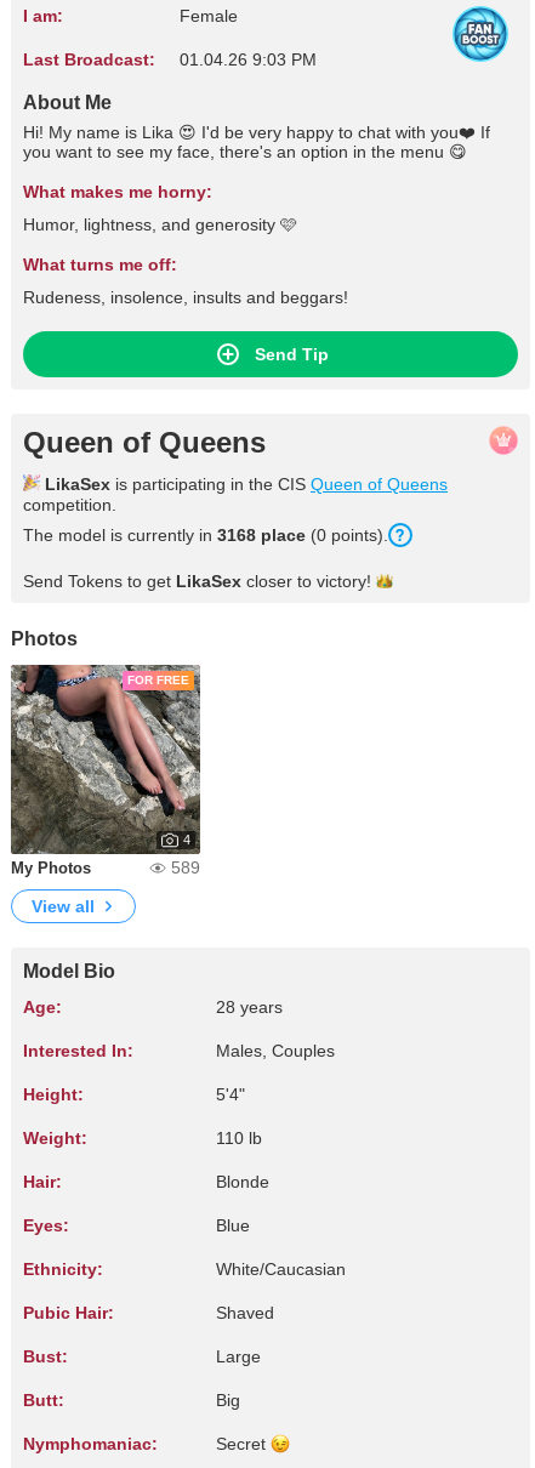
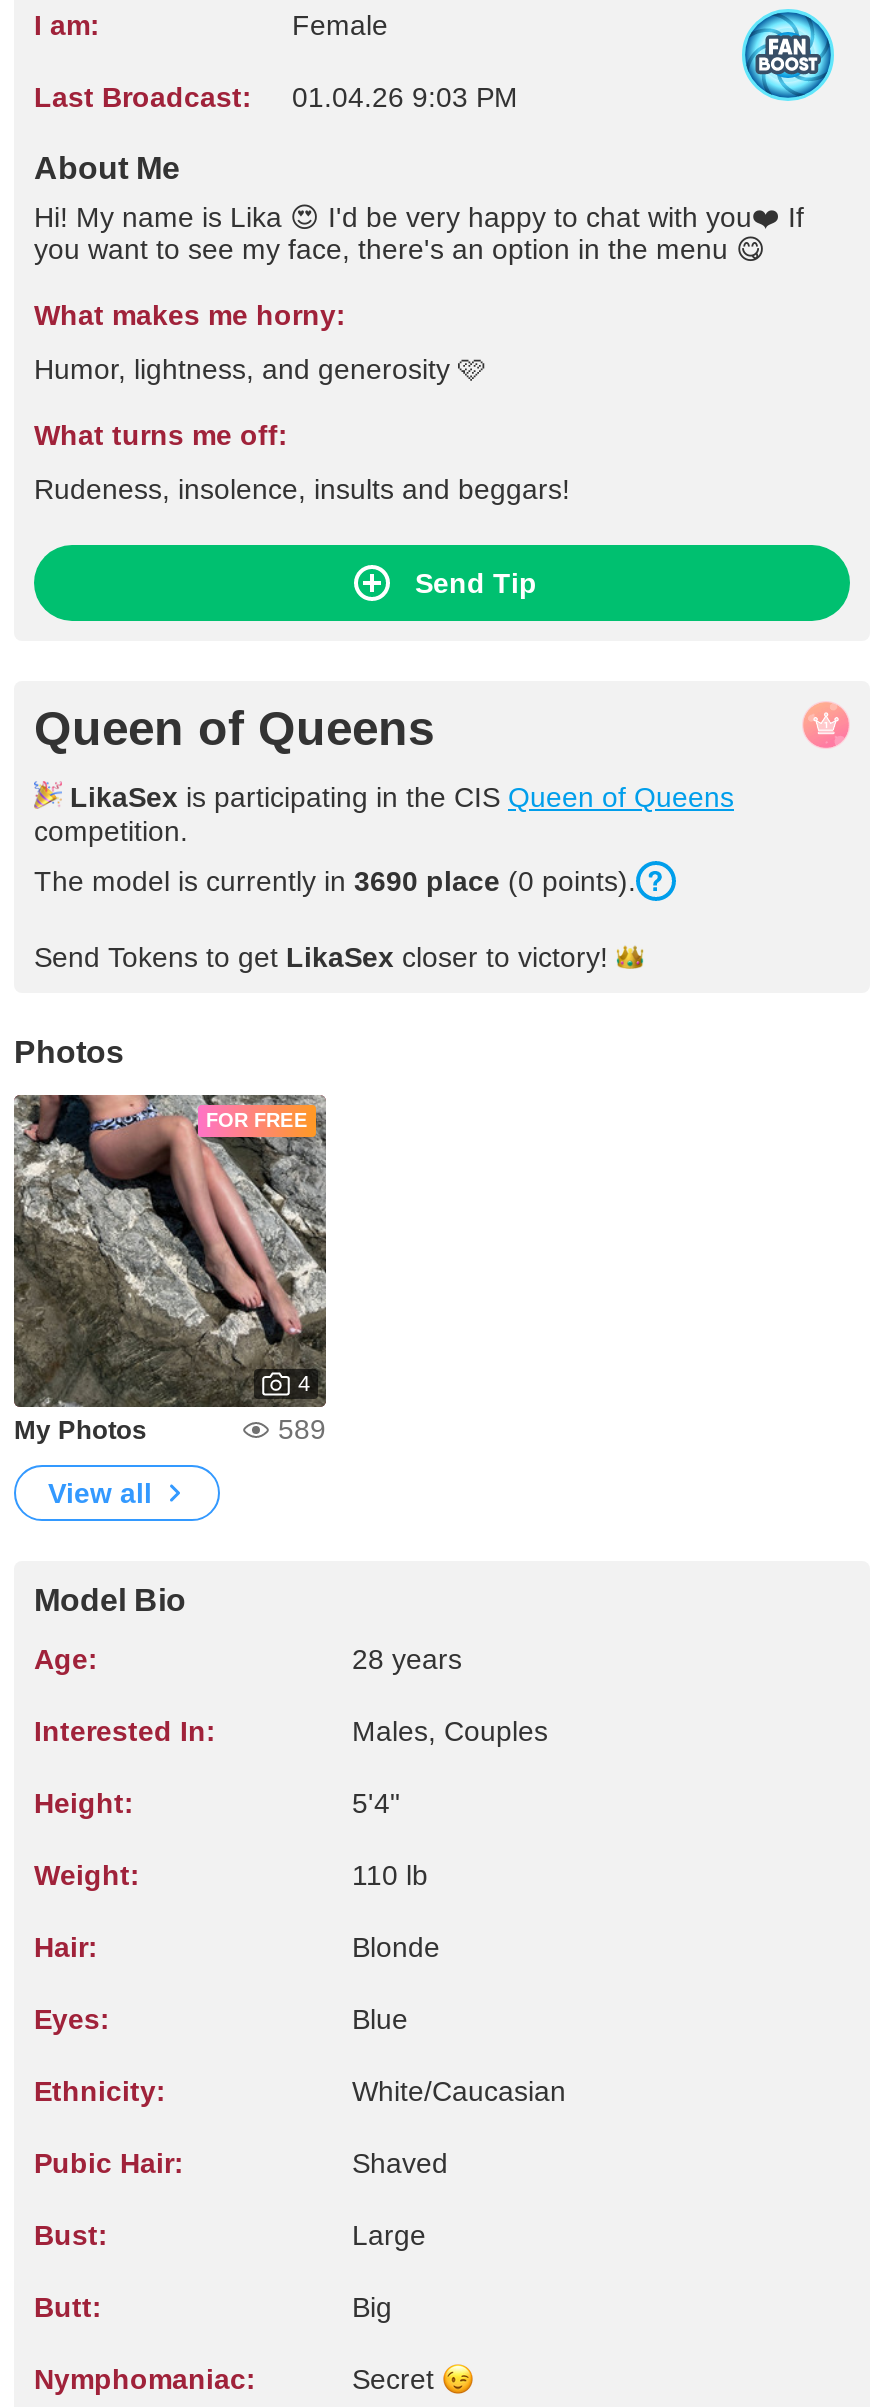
[23,525,388,545] The model is currently in 3168 place (0 points). -> [34,865,636,897] The model is currently in 3690 place (0 points).

